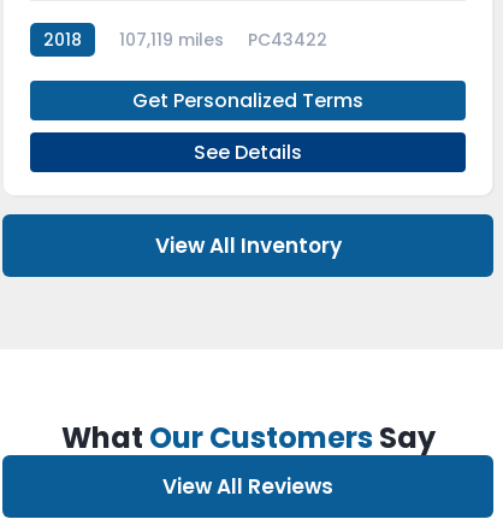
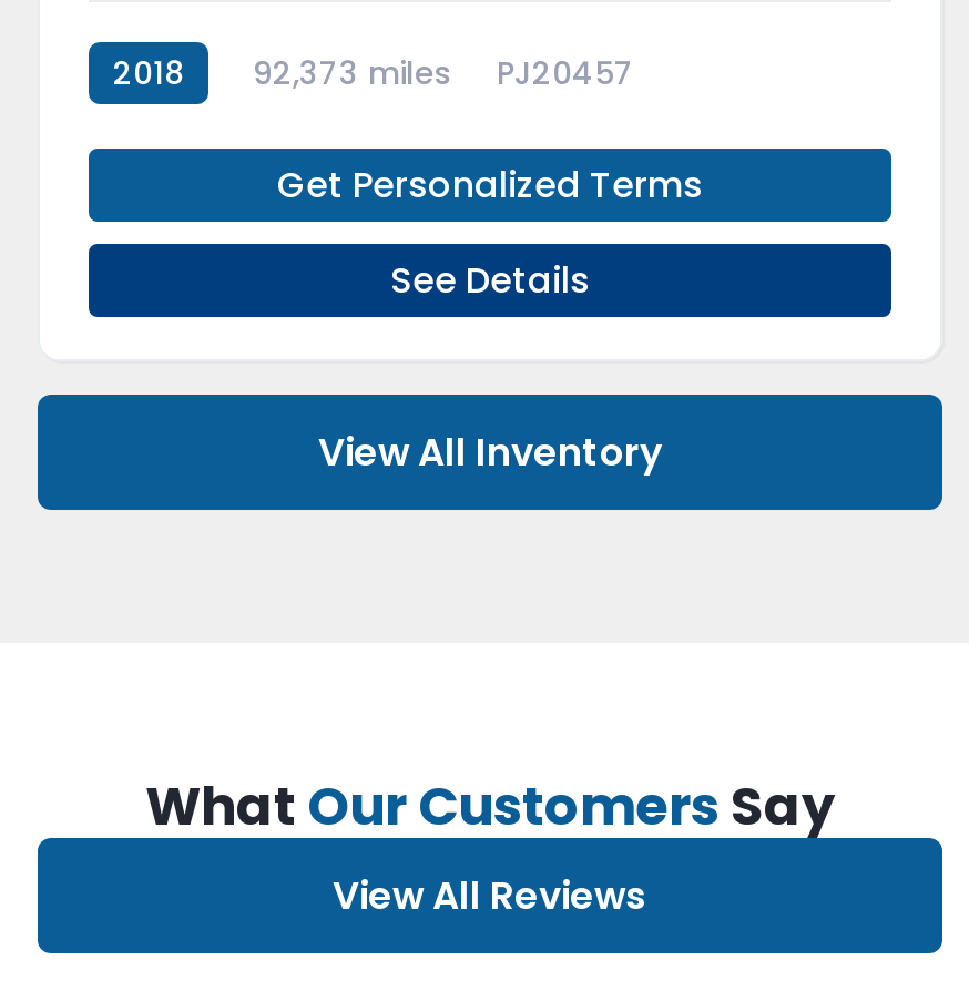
[119,28,327,52] 107,119 miles | PC43422 -> [253,51,634,95] 92,373 miles | PJ20457

